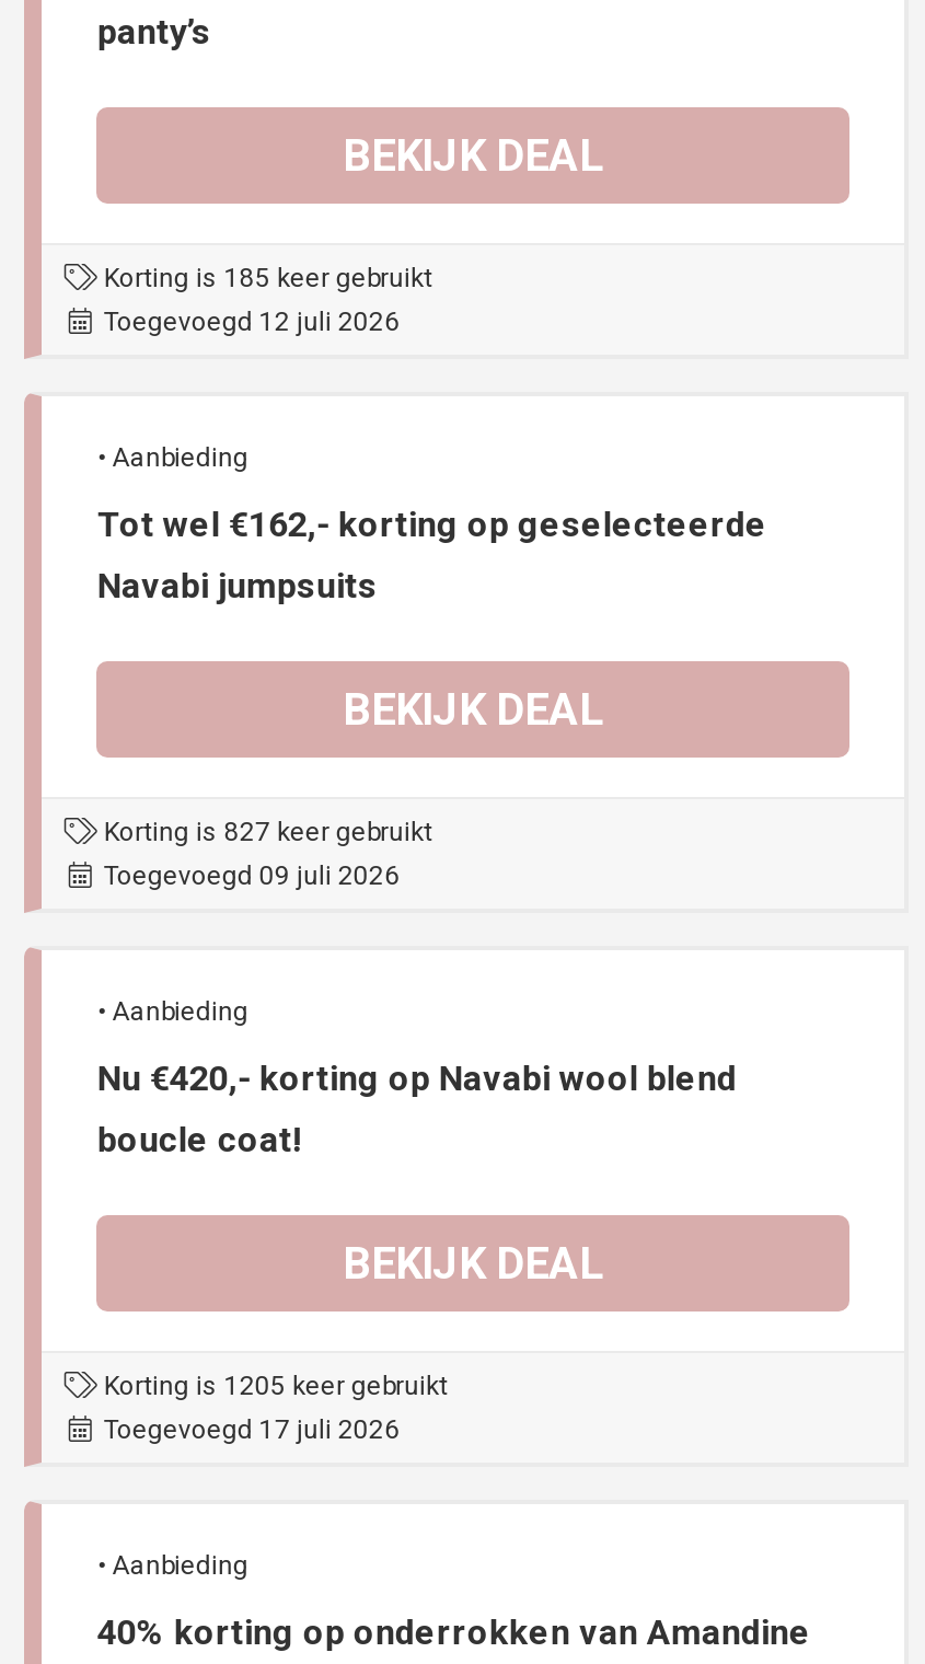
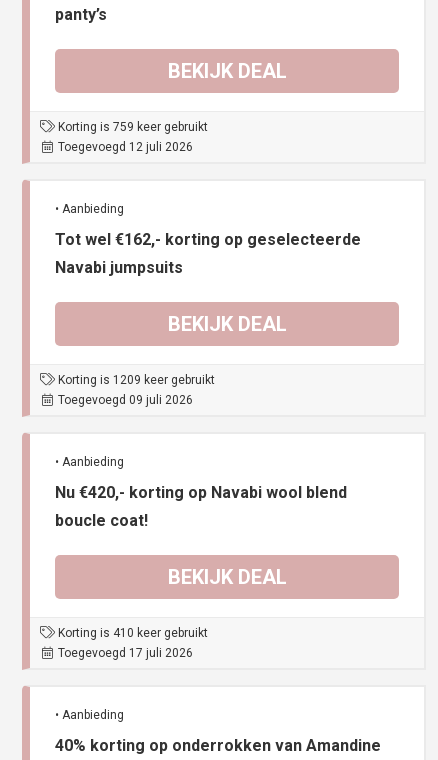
[97,263,432,294] Korting is 185 keer gebruikt -> [55,120,208,134] Korting is 759 keer gebruikt
[97,817,432,848] Korting is 827 keer gebruikt -> [55,373,215,387] Korting is 1209 keer gebruikt
[97,1371,448,1402] Korting is 1205 keer gebruikt -> [55,626,208,640] Korting is 410 keer gebruikt

